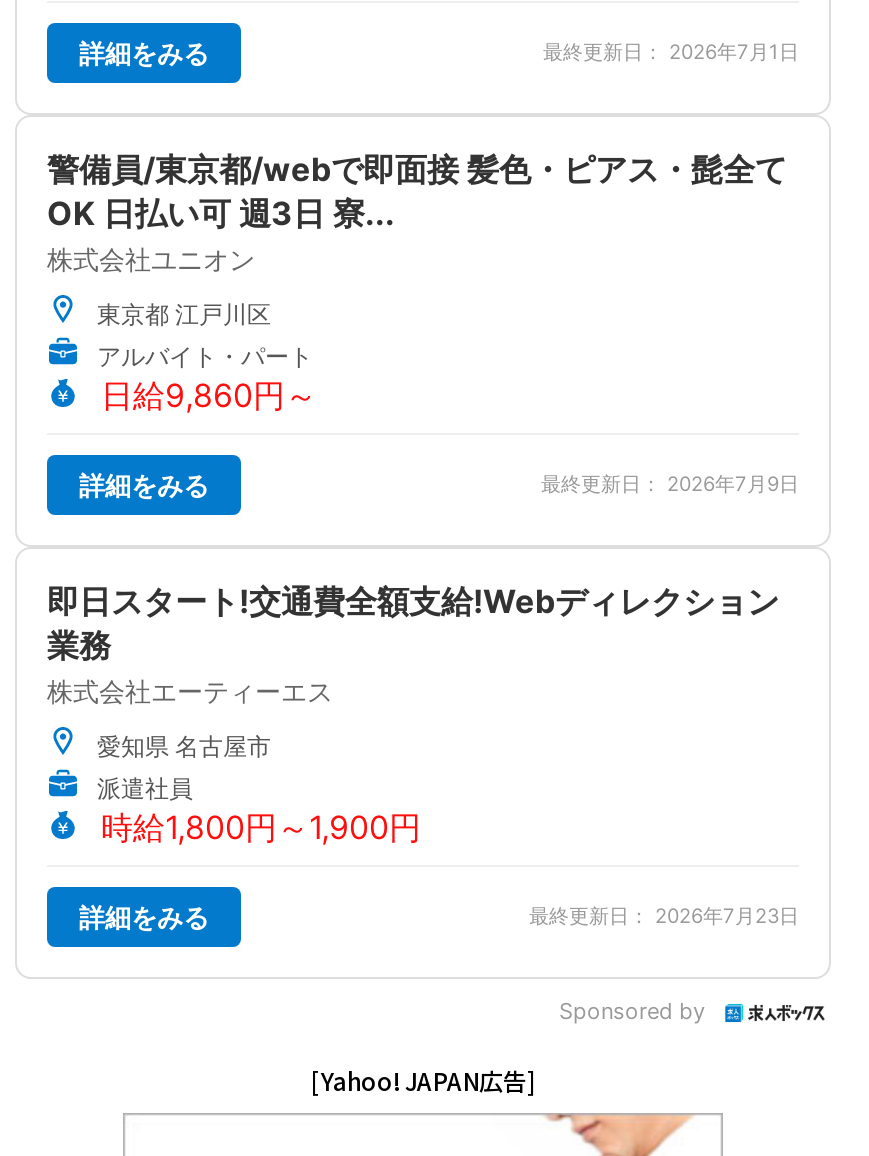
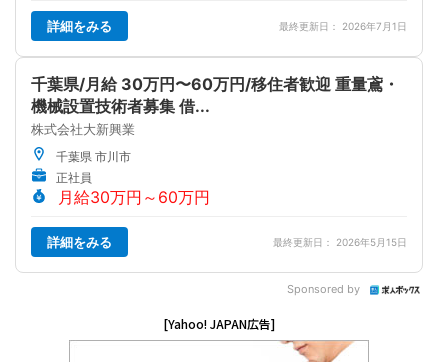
[47,149,787,275] 警備員/東京都/webで即面接 髪色・ピアス・髭全て | OK 日払い可 週3日 寮... | 株式会社ユニオン -> [31,74,399,137] 千葉県/月給 30万円〜60万円/移住者歓迎 重量鳶・ | 機械設置技術者募集 借... | 株式会社大新興業
[91,299,317,415] 東京都 江戸川区 | アルバイト・パート | 日給9,860円～ -> [53,149,210,207] 千葉県 市川市 | 正社員 | 月給30万円～60万円
[47,472,799,933] 最終更新日： 2026年7月9日 | 即日スタート!交通費全額支給!Webディレクション | 業務 | 株式会社エーティーエス | 愛知県 名古屋市 | 派遣社員 | 時給1,800円～1,900円 | 詳細をみる | 最終更新日： 2026年7月23日 -> [273,236,407,248] 最終更新日： 2026年5月15日

